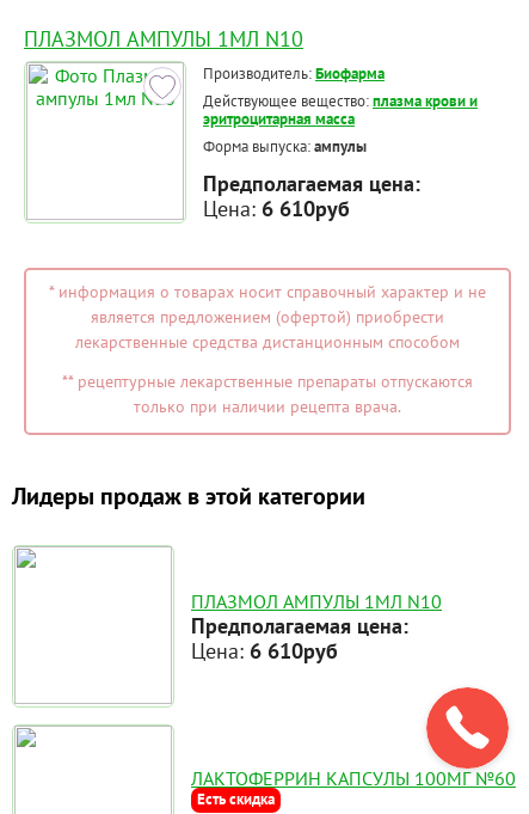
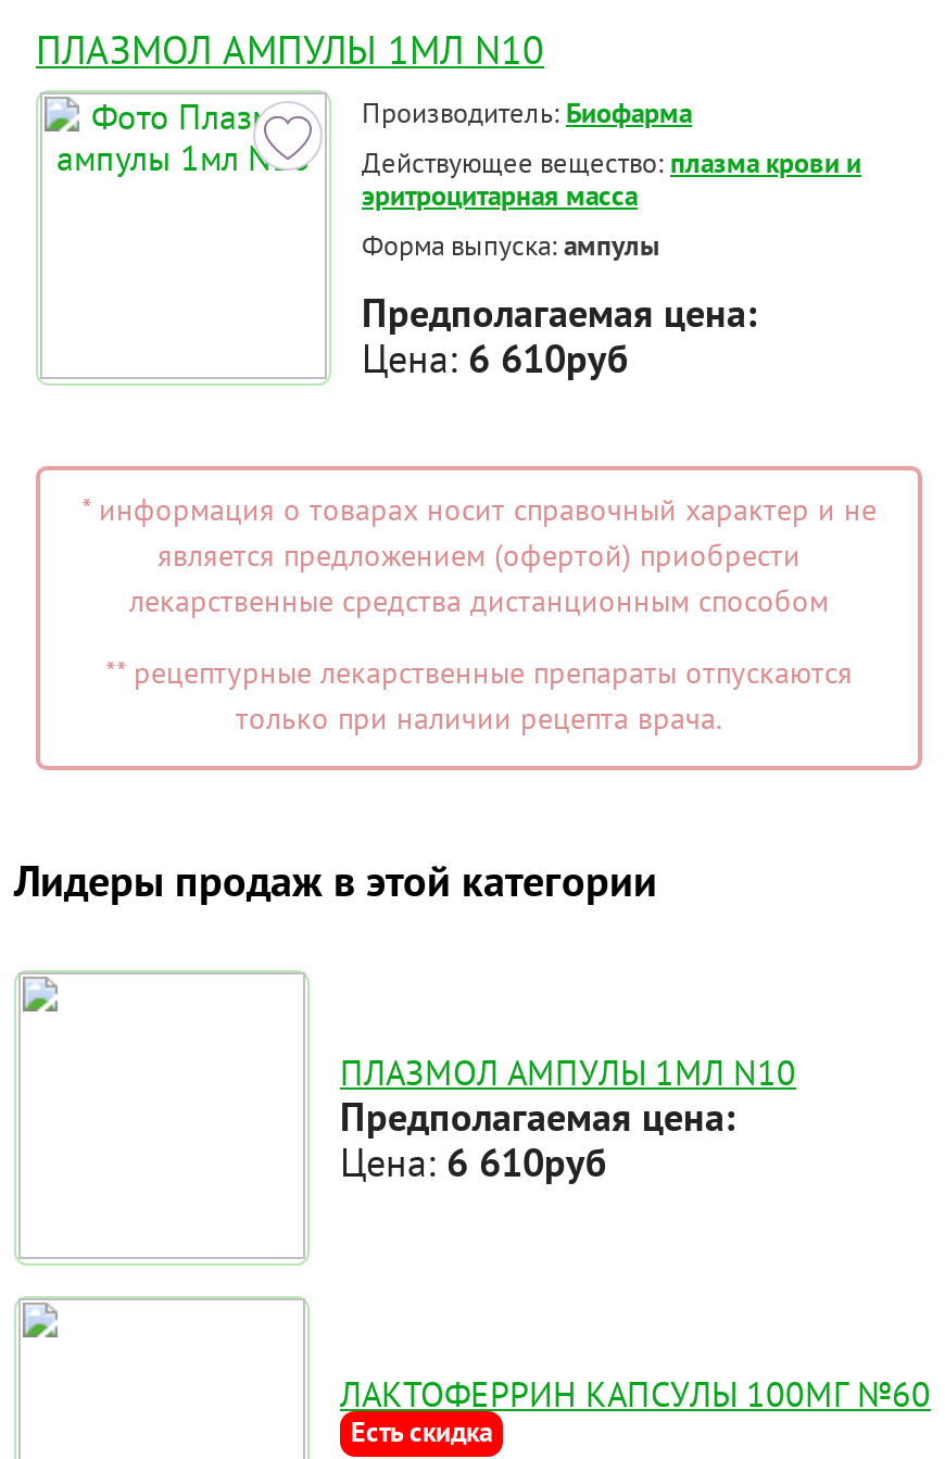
[425,686,510,764] [image] -> none

